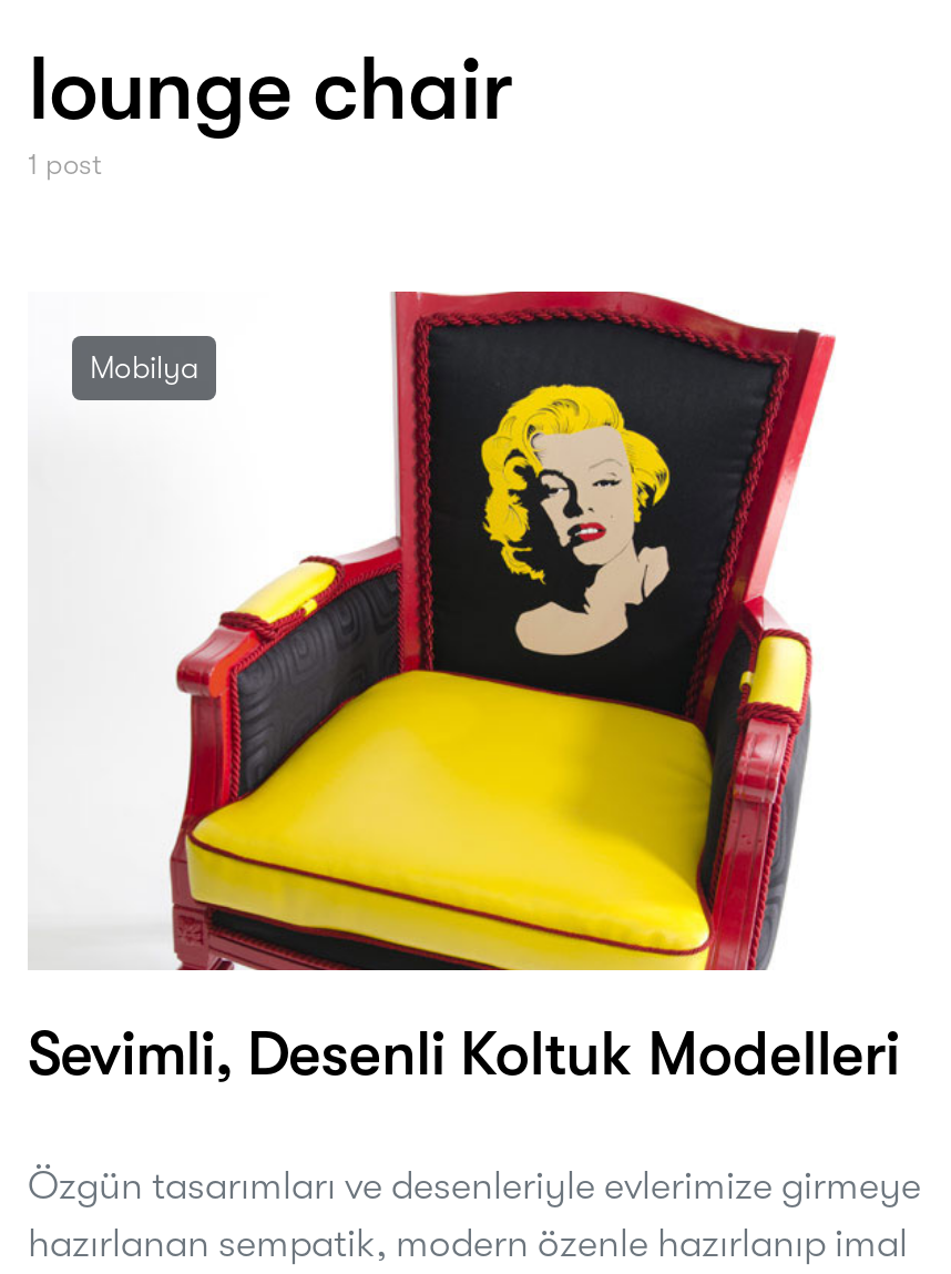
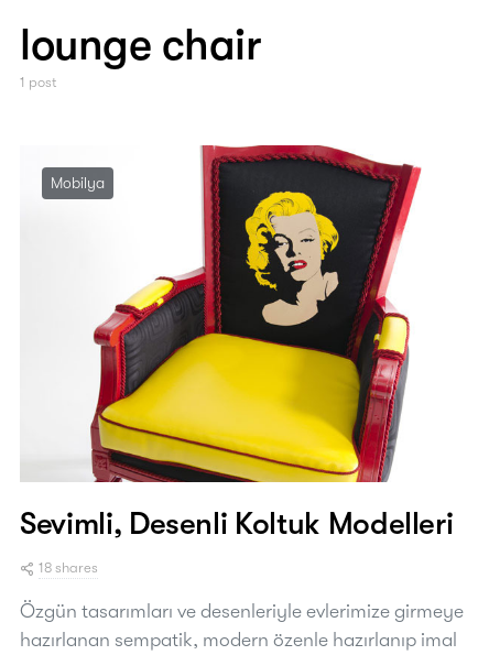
none -> [39,559,98,576] 18 shares

